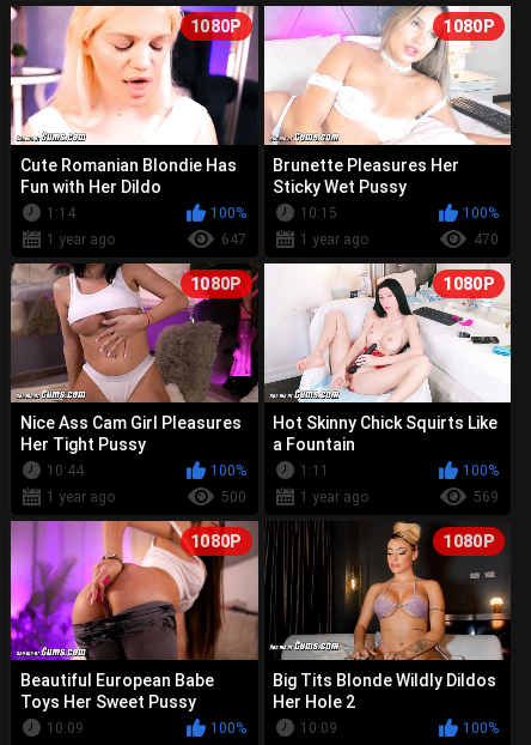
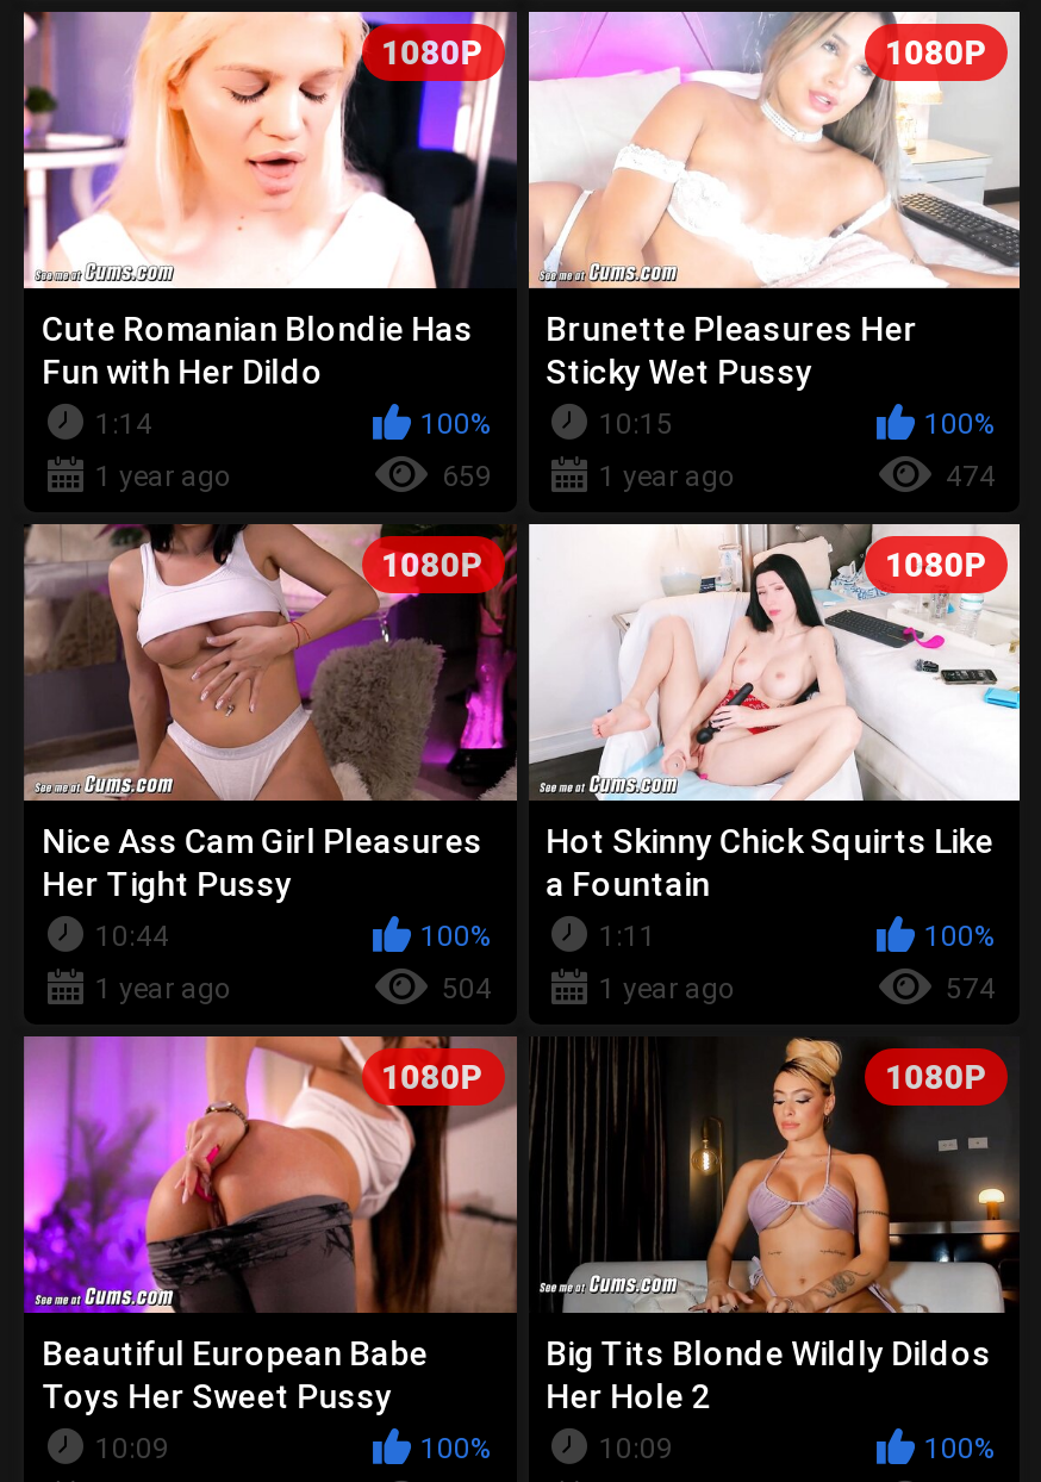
[221,231,246,248] 647 -> [442,460,492,493] 659
[474,231,499,248] 470 -> [946,460,996,493] 474
[221,489,246,506] 500 -> [442,973,492,1006] 504
[474,489,499,506] 569 -> [946,973,996,1006] 574

